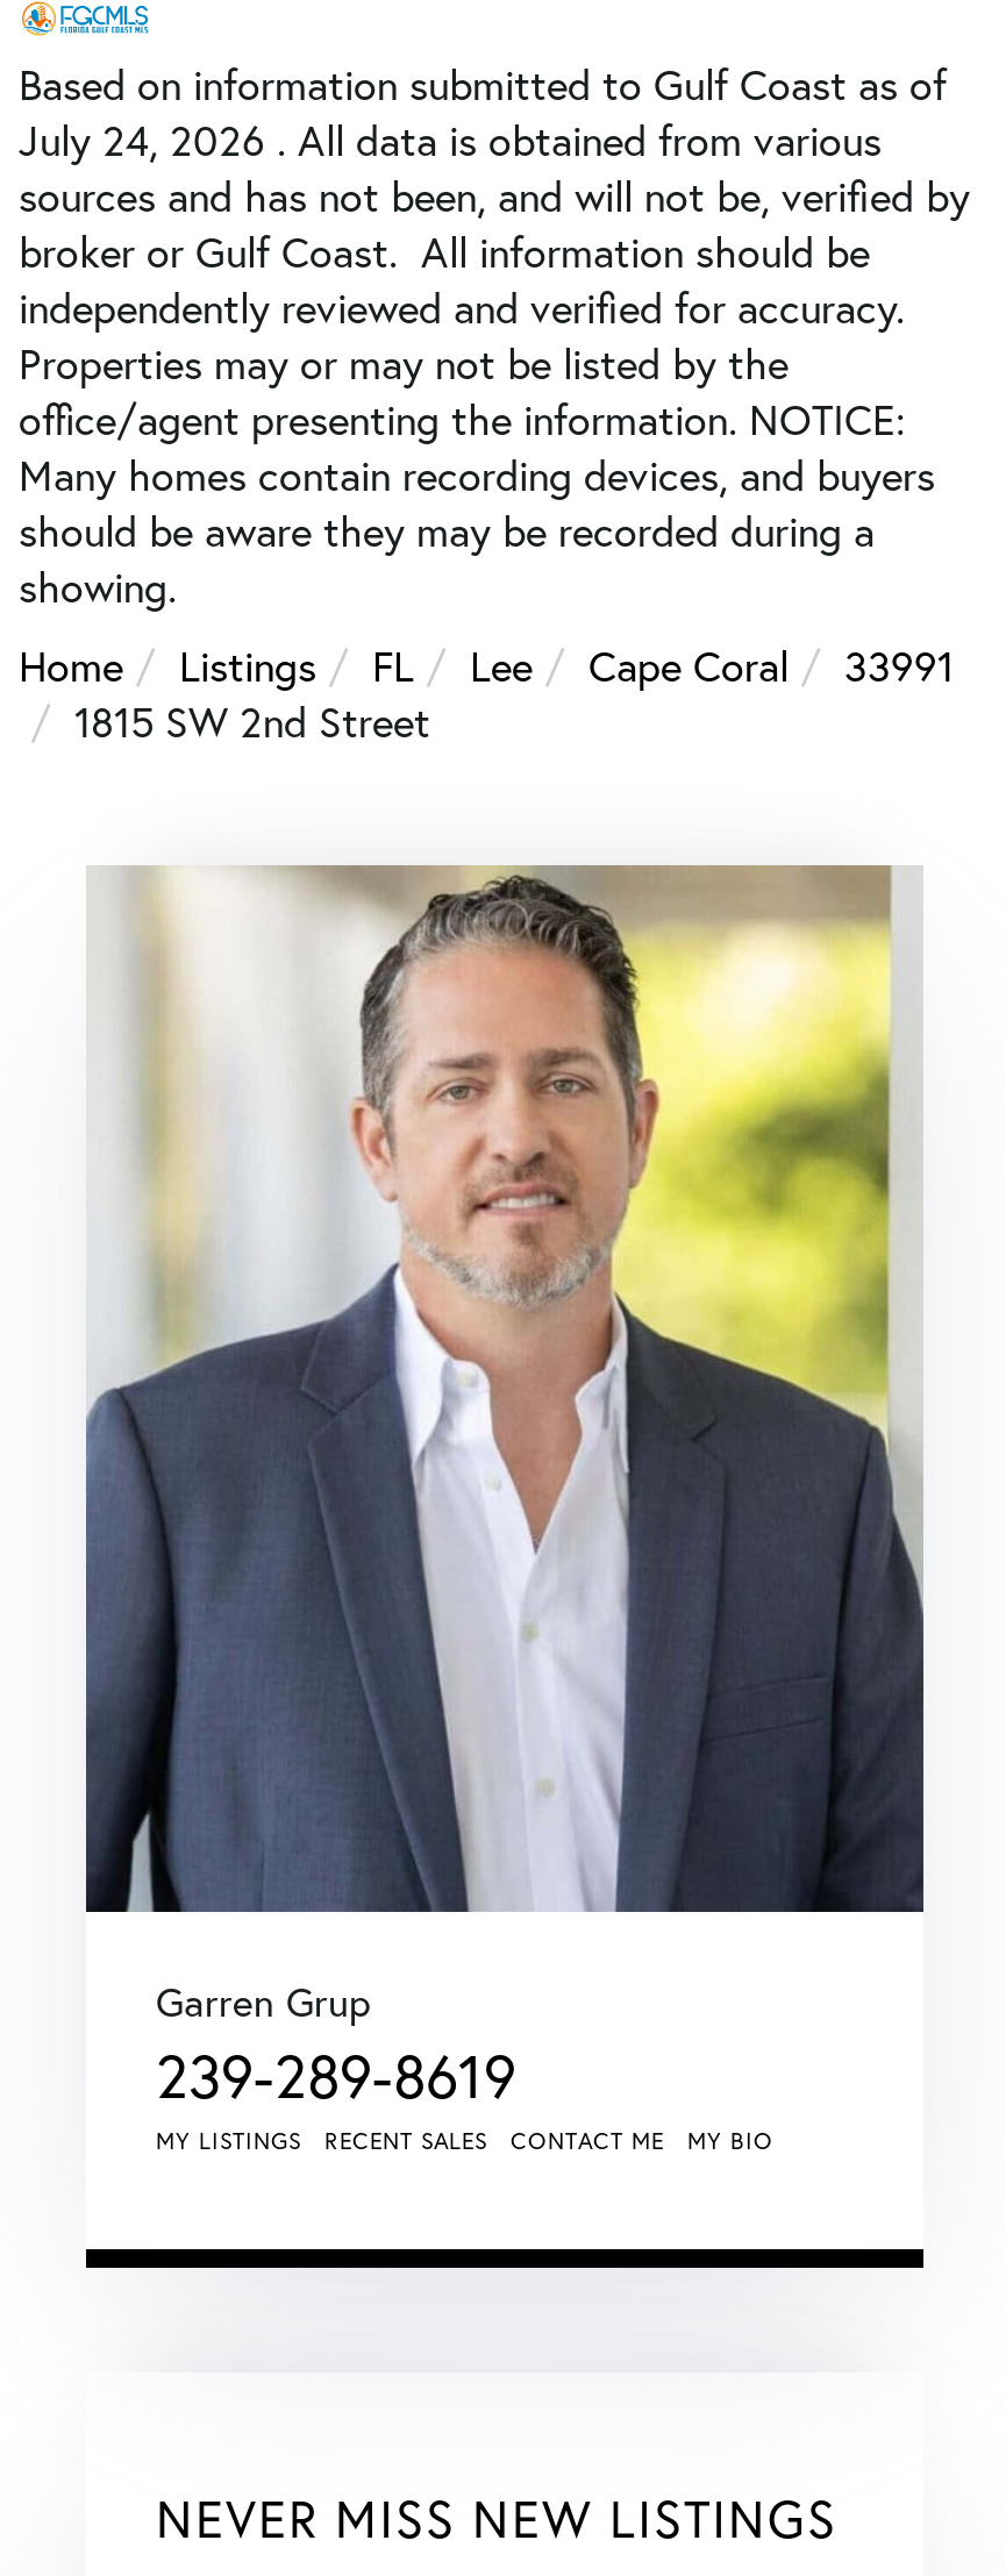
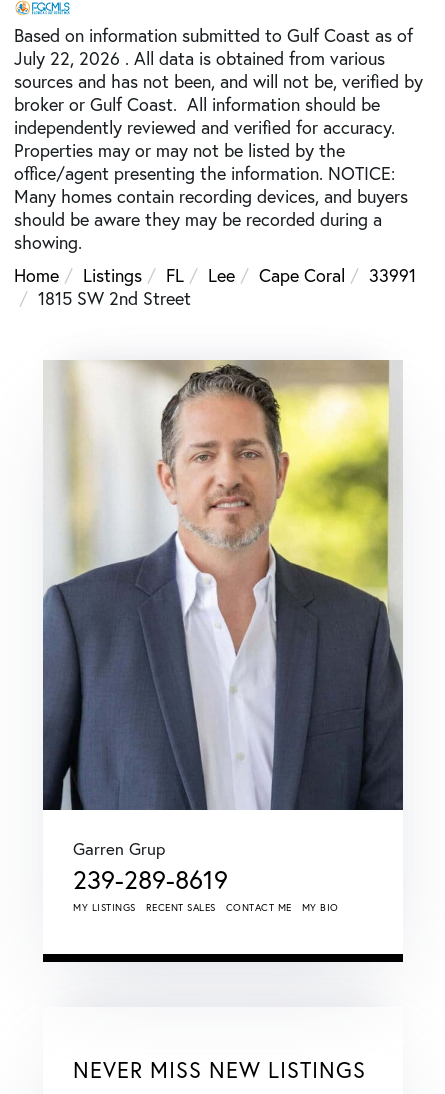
[19,111,882,167] July 24, 2026 . All data is obtained from various -> [14,47,385,70] July 22, 2026 . All data is obtained from various

